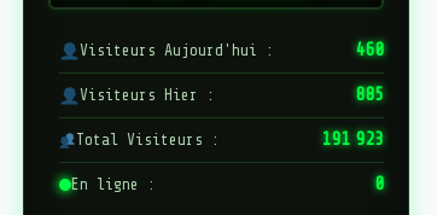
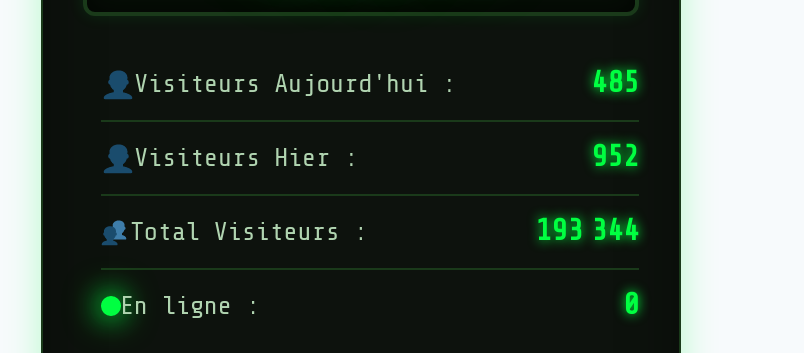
[355,40,384,60] 460 -> [591,66,639,100] 485
[355,85,384,105] 885 -> [591,140,639,174] 952
[321,129,384,150] 191 923 -> [535,214,639,248] 193 344

